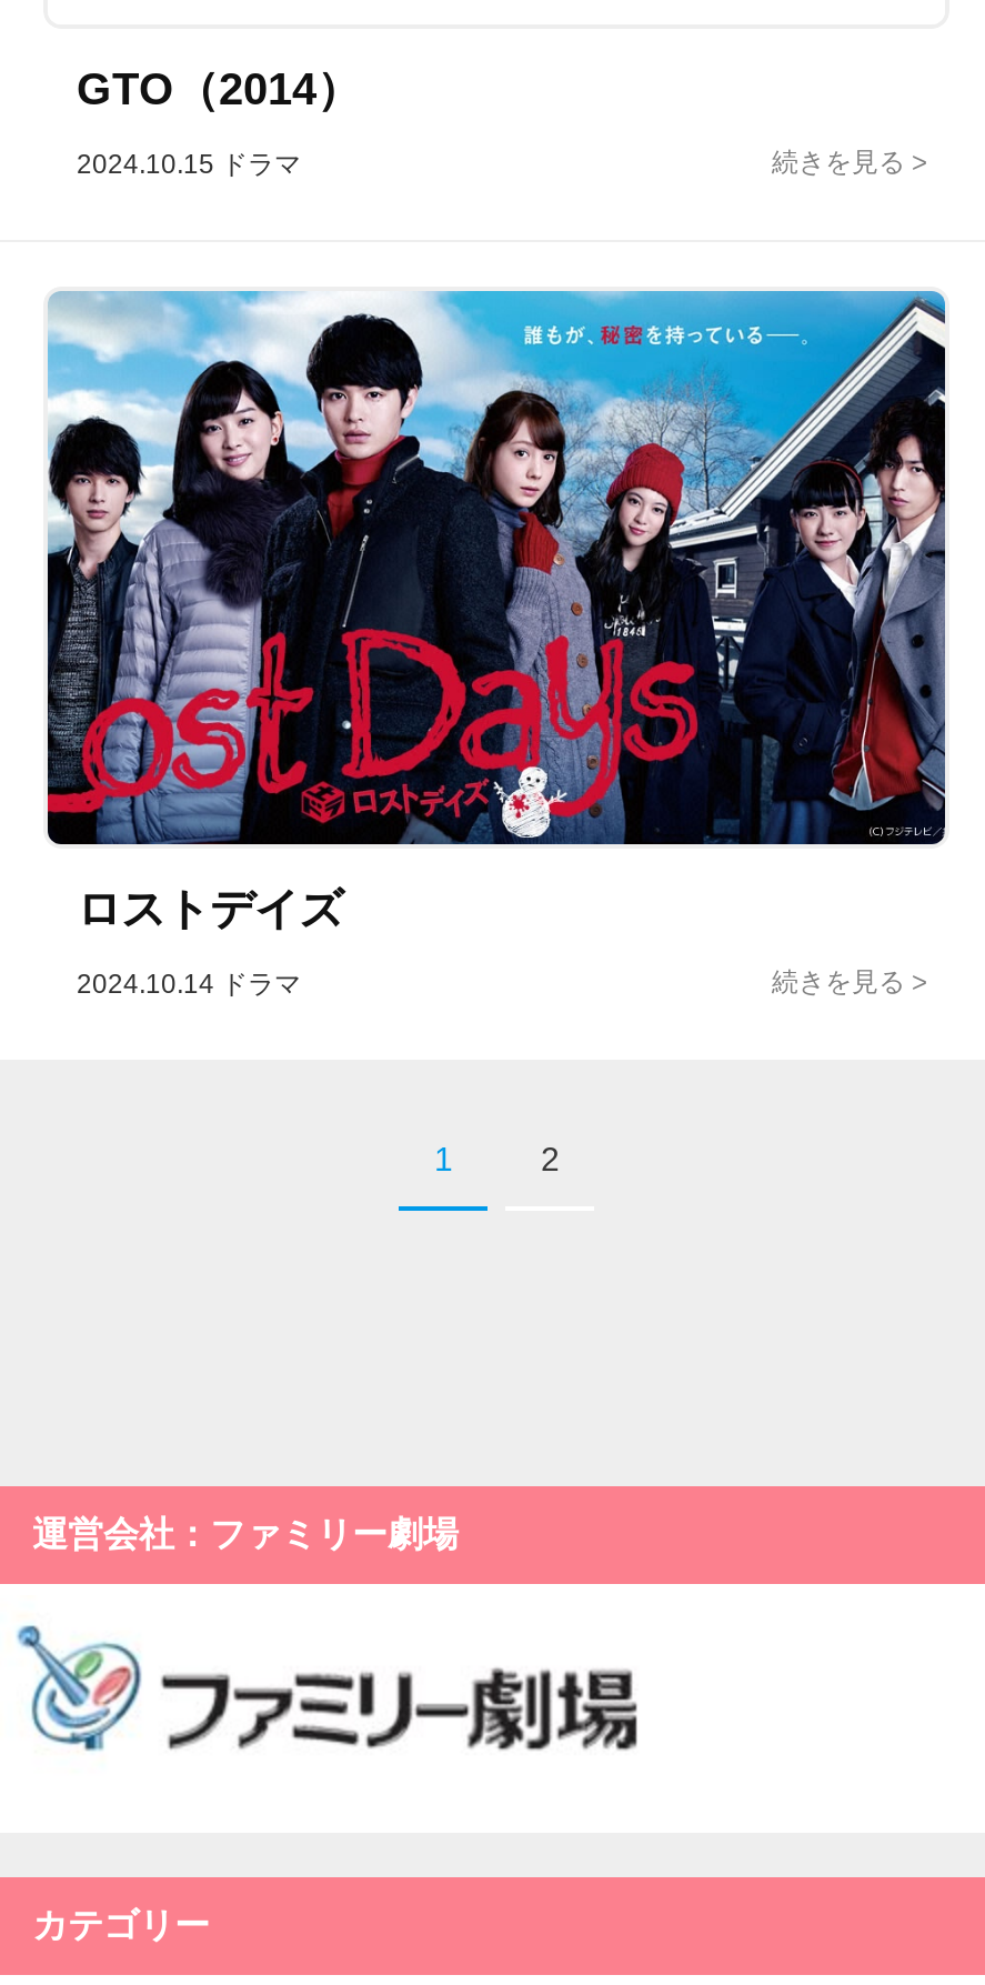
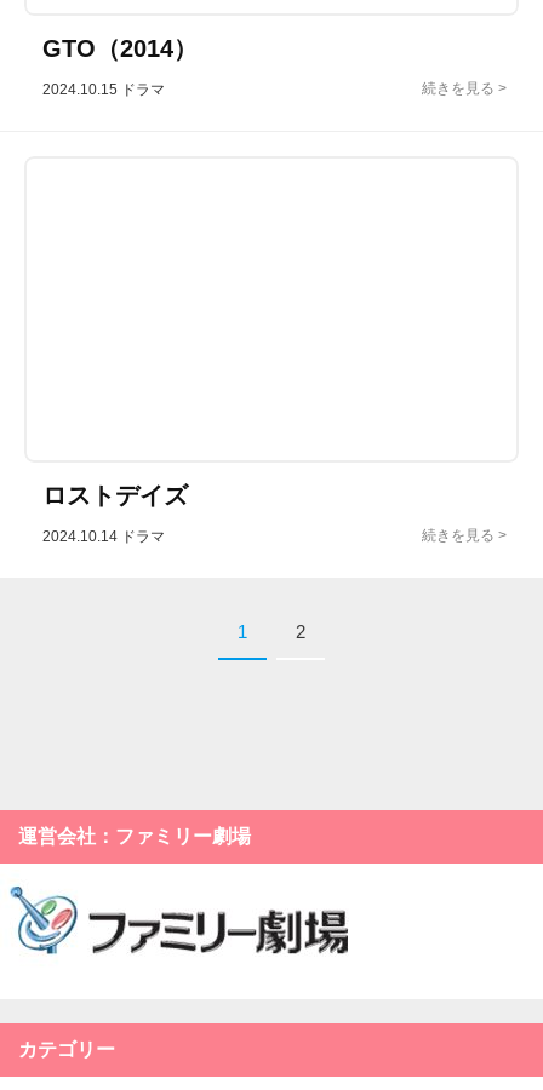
[46,289,947,846] [image] -> none

